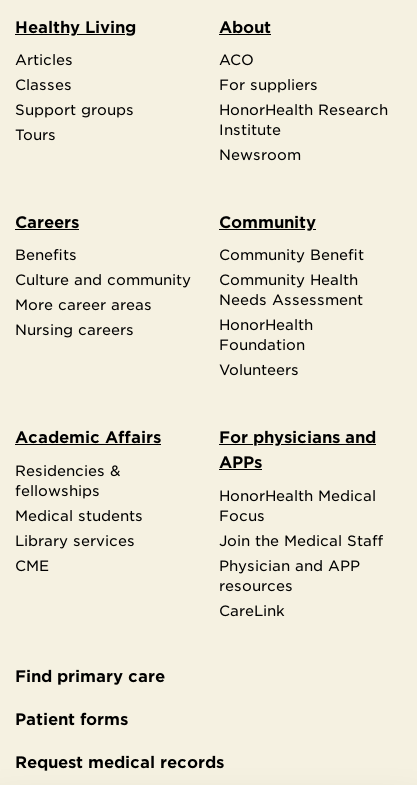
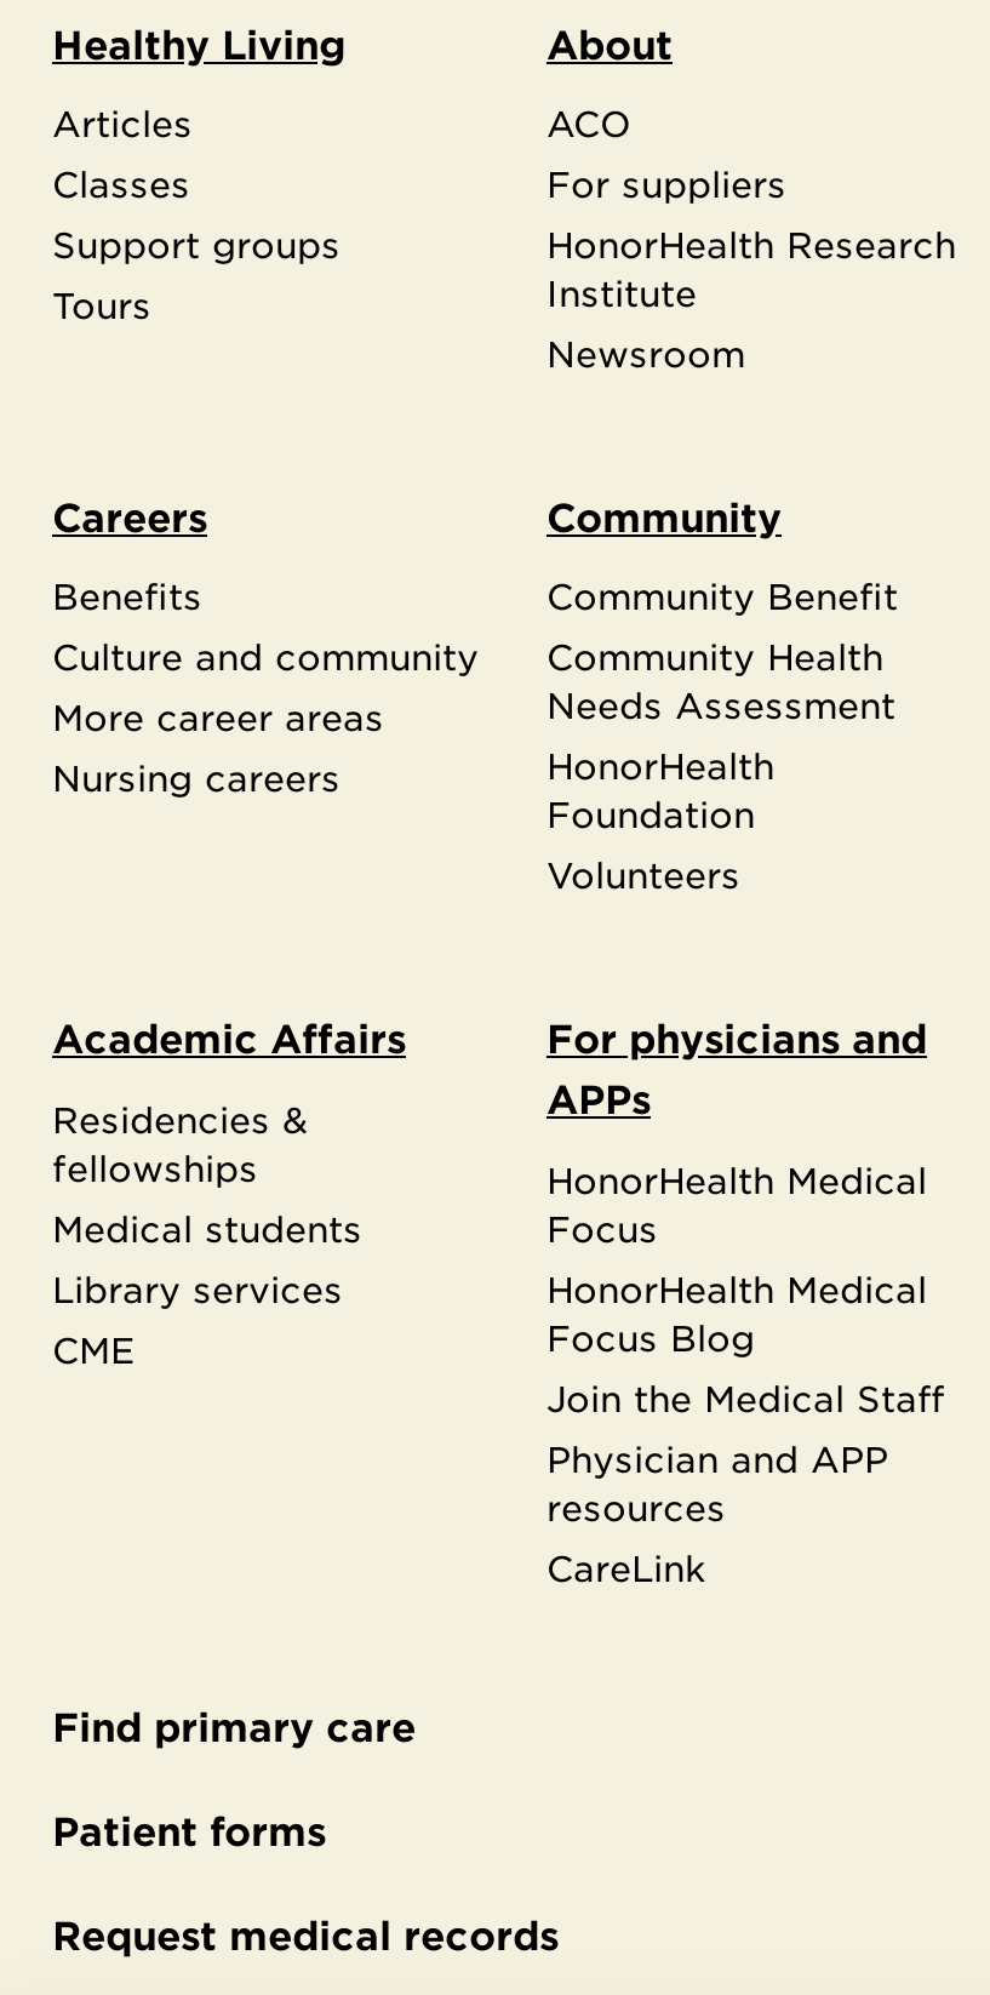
none -> [546,1268,927,1357] HonorHealth Medical | Focus Blog

